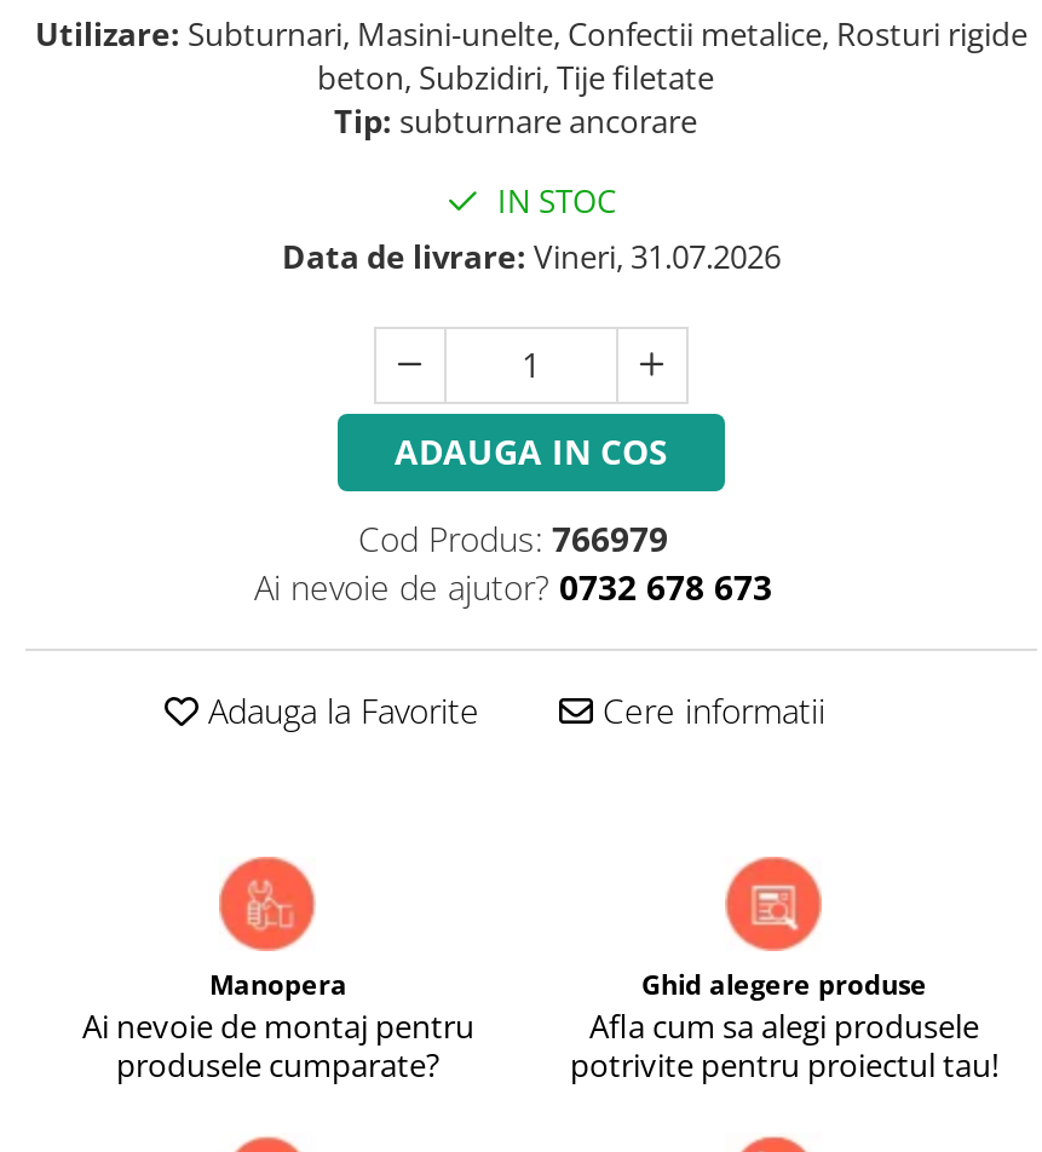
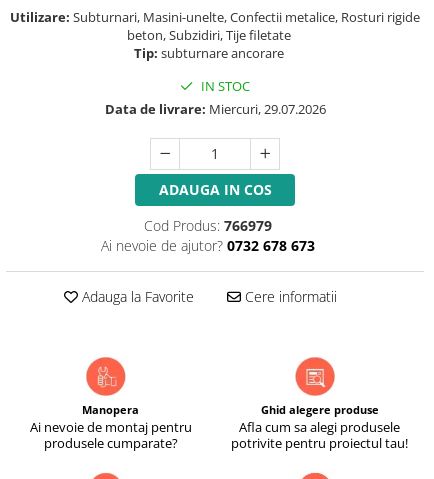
[282,234,781,278] Data de livrare: Vineri, 31.07.2026 -> [104,100,325,118] Data de livrare: Miercuri, 29.07.2026

